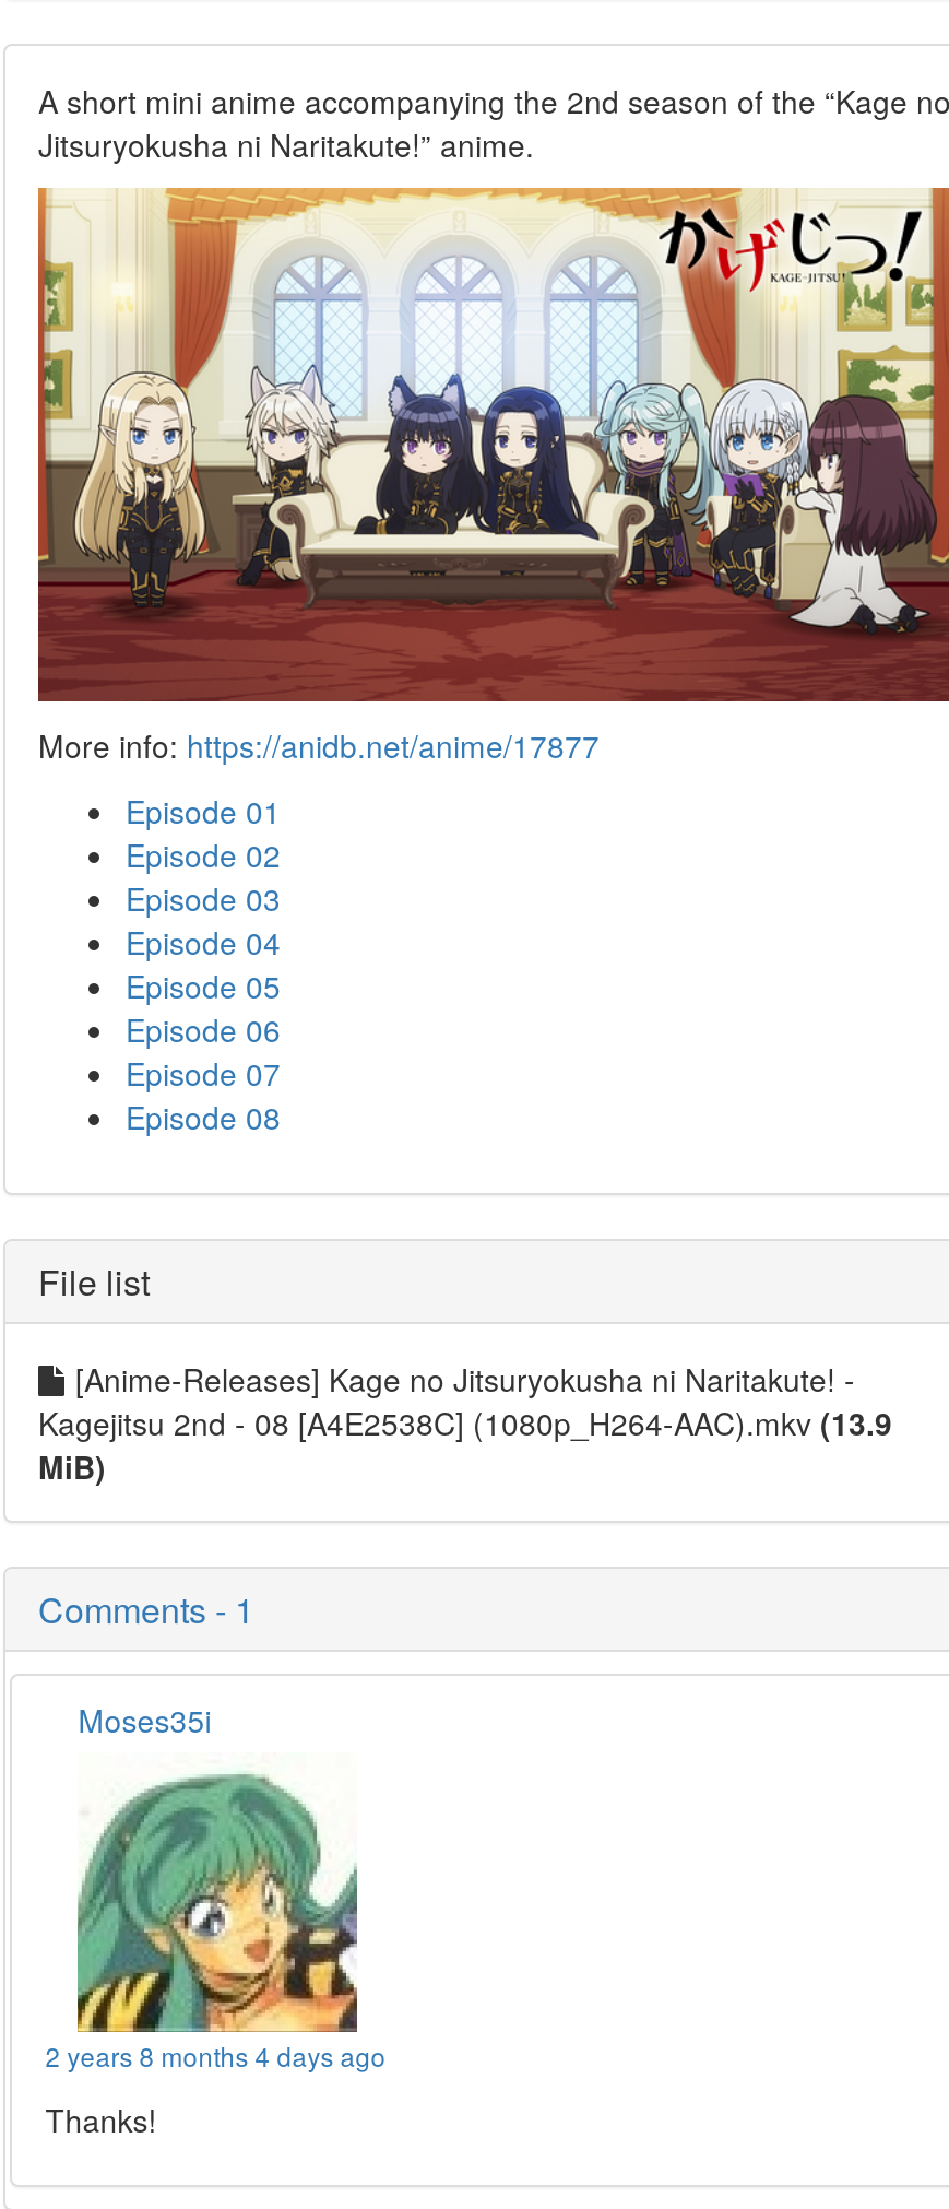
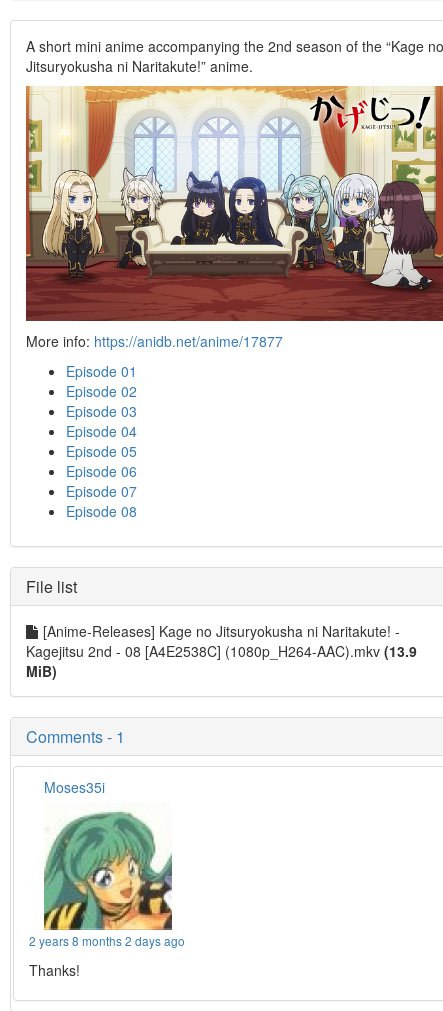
[45,2037,386,2074] 2 years 8 months 4 days ago -> [29,932,185,949] 2 years 8 months 2 days ago

